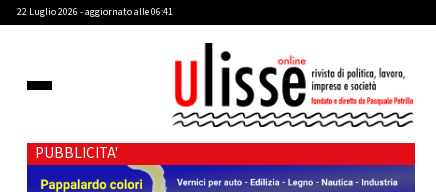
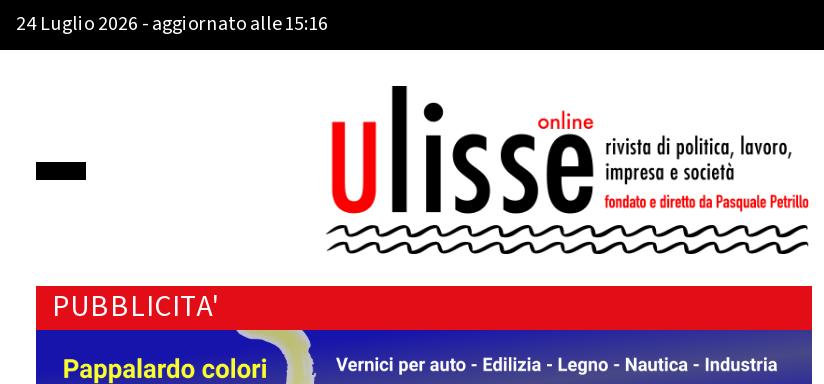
[17,5,173,19] 22 Luglio 2026 - aggiornato alle 06:41 -> [16,10,328,38] 24 Luglio 2026 - aggiornato alle 15:16

